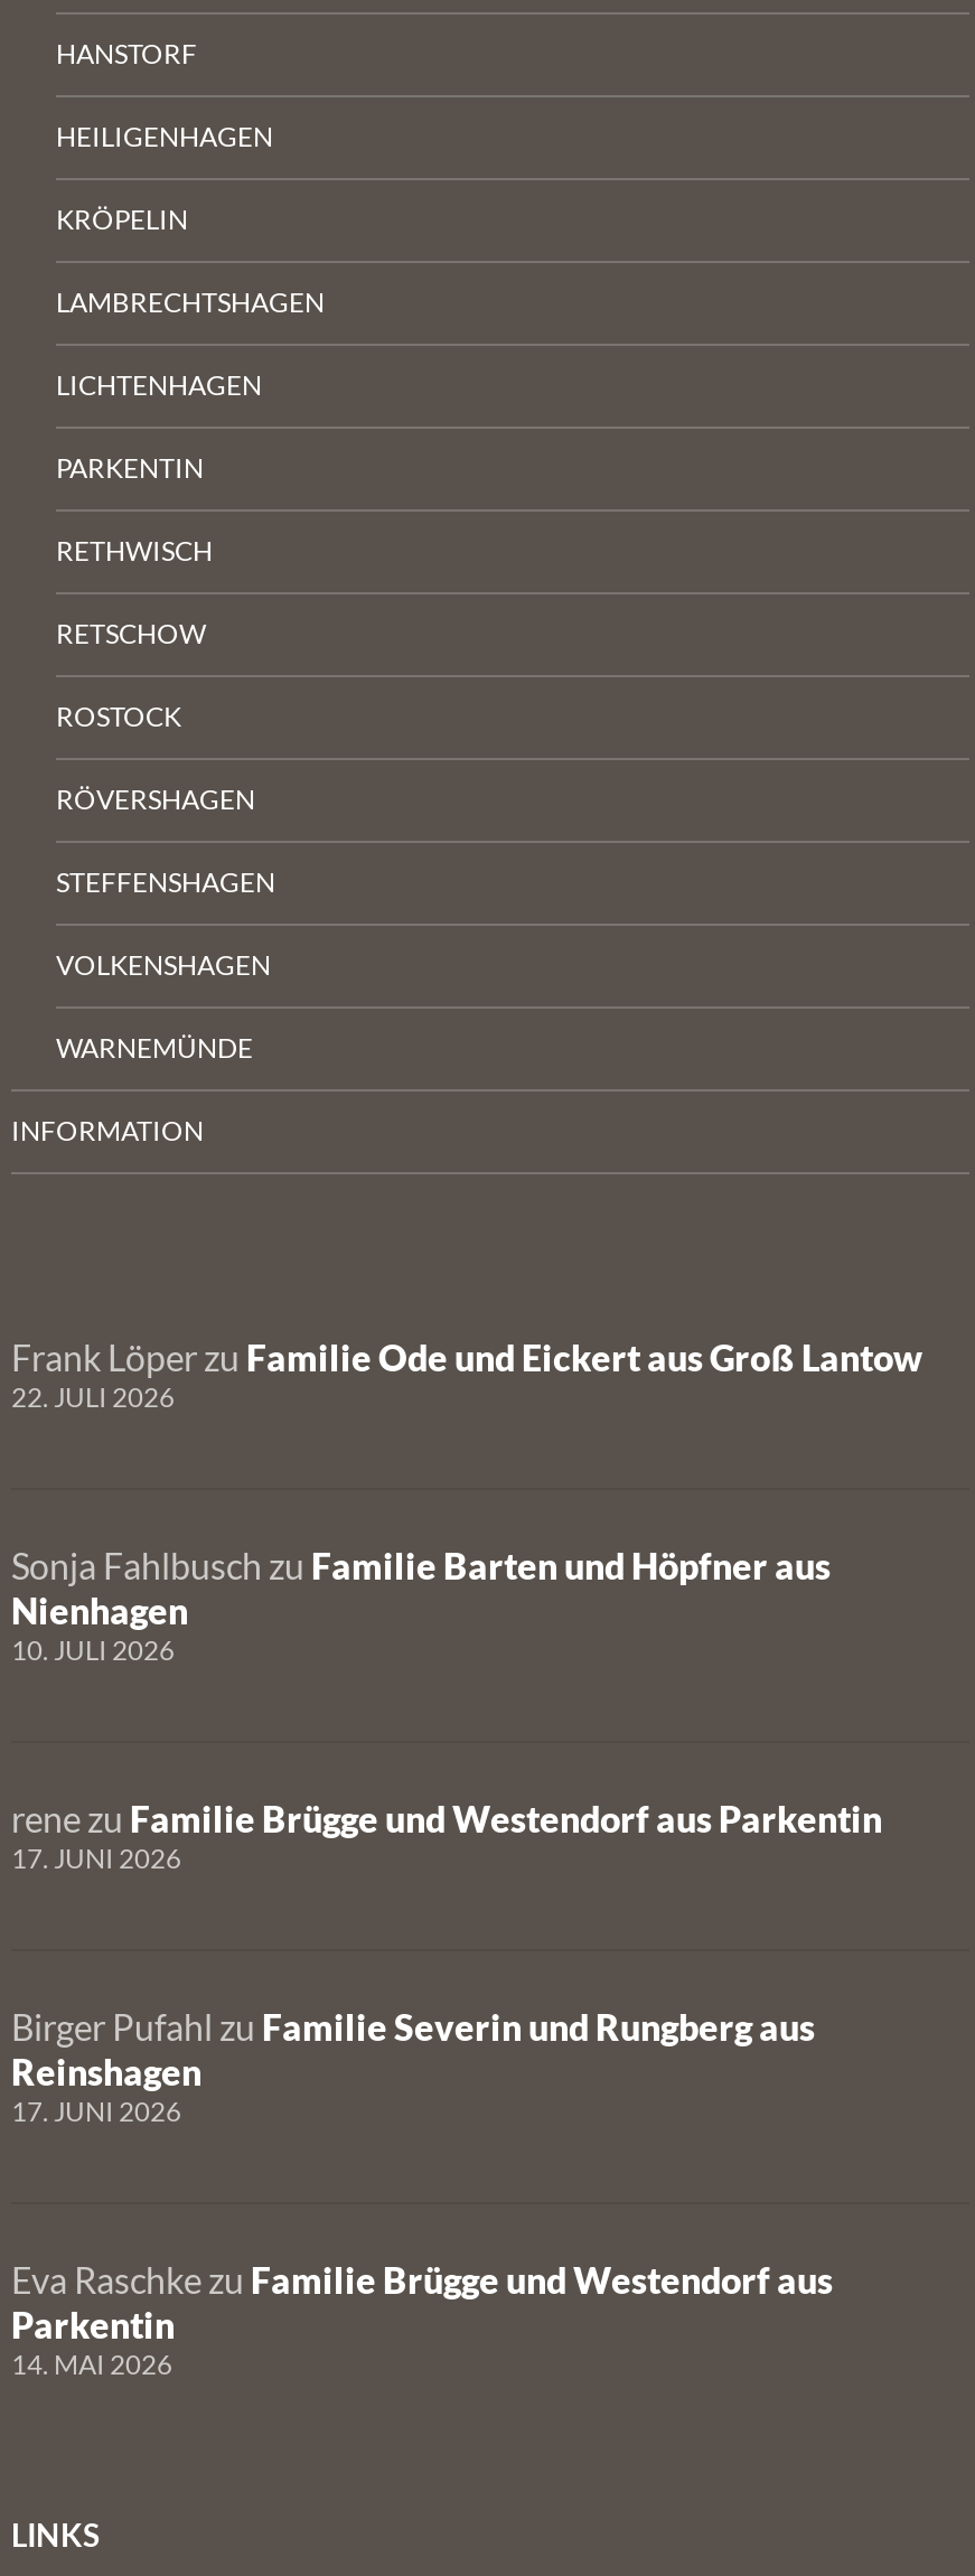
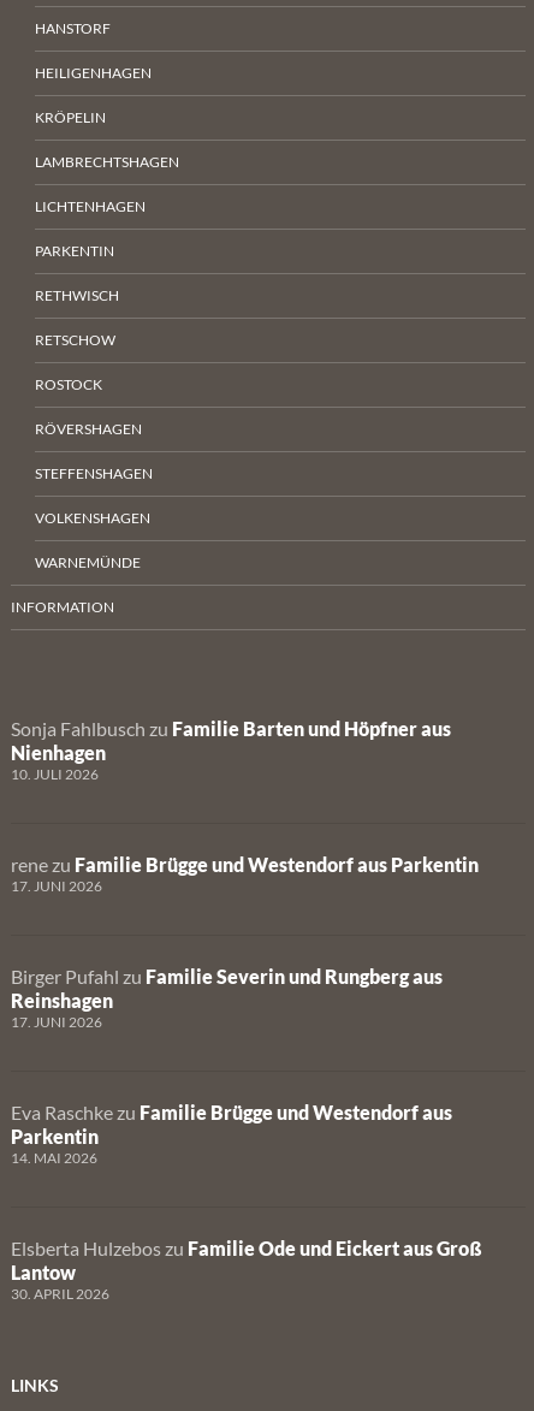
[11,1336,922,1414] Frank Löper zu Familie Ode und Eickert aus Groß Lantow | 22. JULI 2026 -> none
moved [11,1544,882,2381] -> [11,717,479,1167]: Sonja Fahlbusch zu Familie Barten und Höpfner aus | Nienhagen | 10. JULI 2026 | ... | Parkentin | 14. MAI 2026
none -> [11,1237,482,1303] Elsberta Hulzebos zu Familie Ode und Eickert aus Groß | Lantow | 30. APRIL 2026

